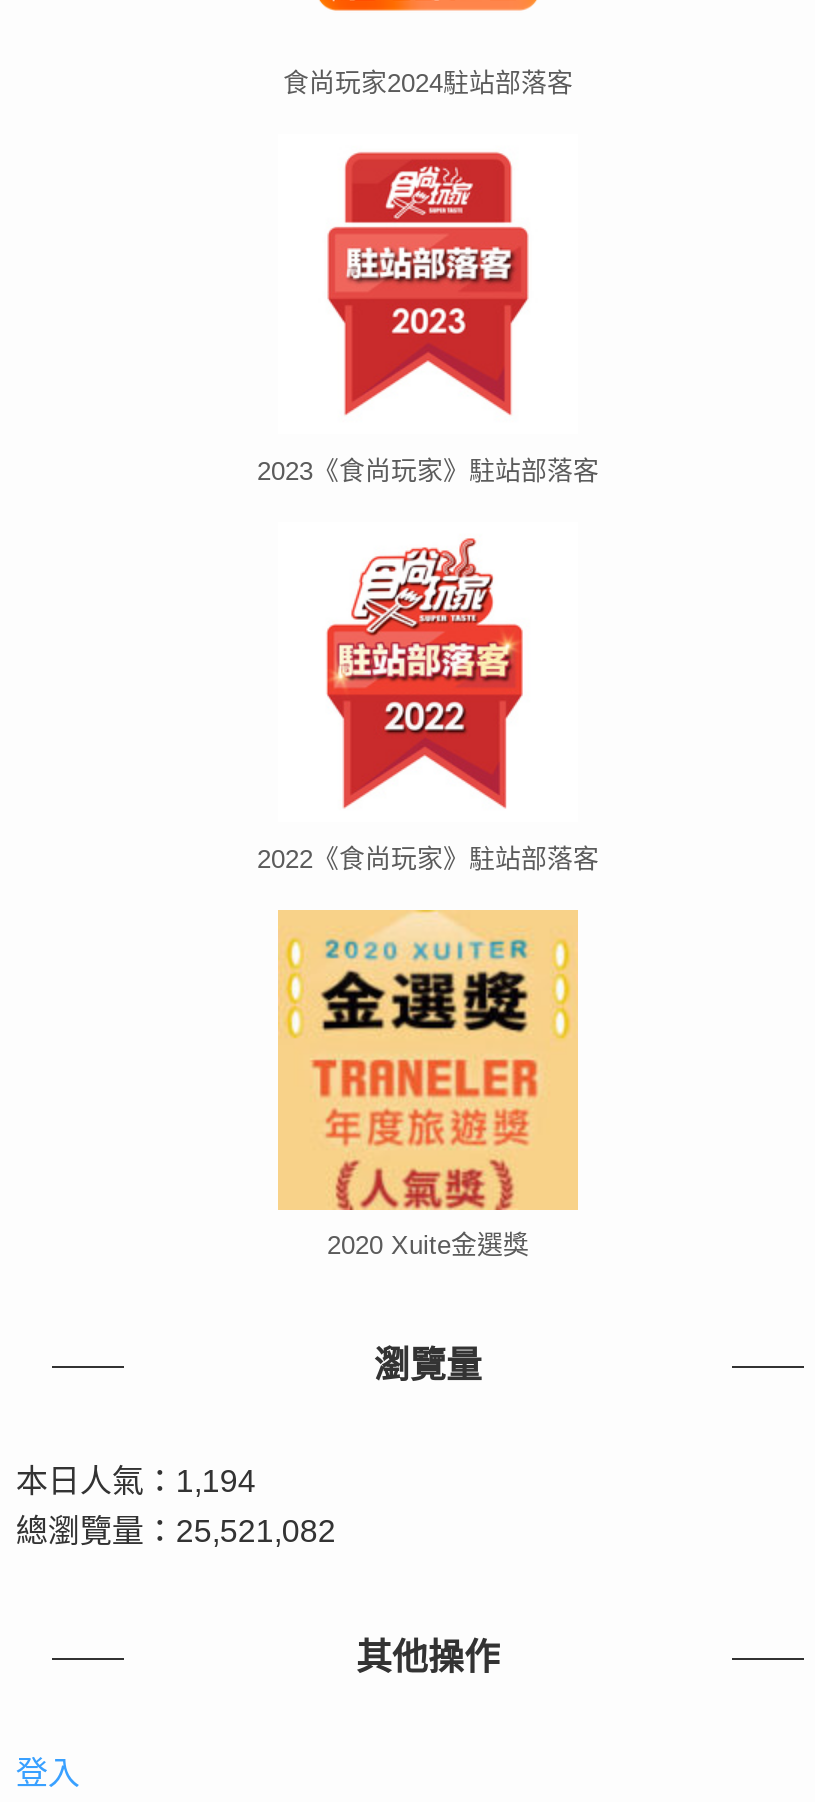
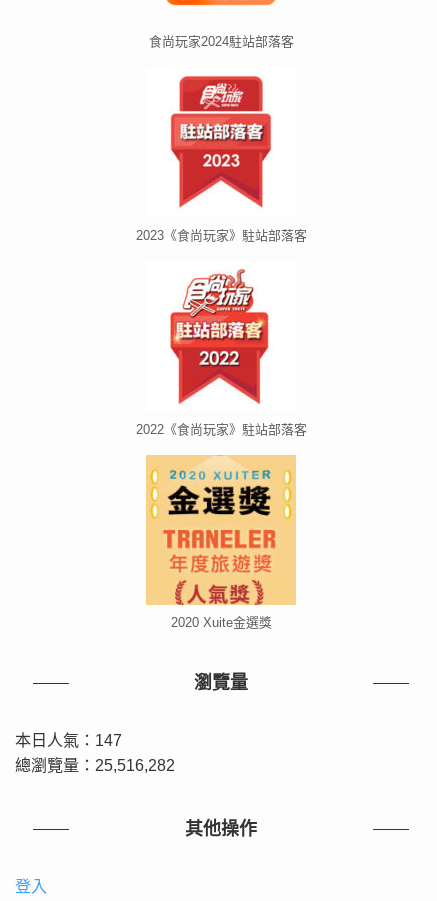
[16,1463,256,1499] 本日人氣：1,194 -> [15,731,122,749] 本日人氣：147
[16,1513,336,1549] 總瀏覽量：25,521,082 -> [15,756,175,774] 總瀏覽量：25,516,282

